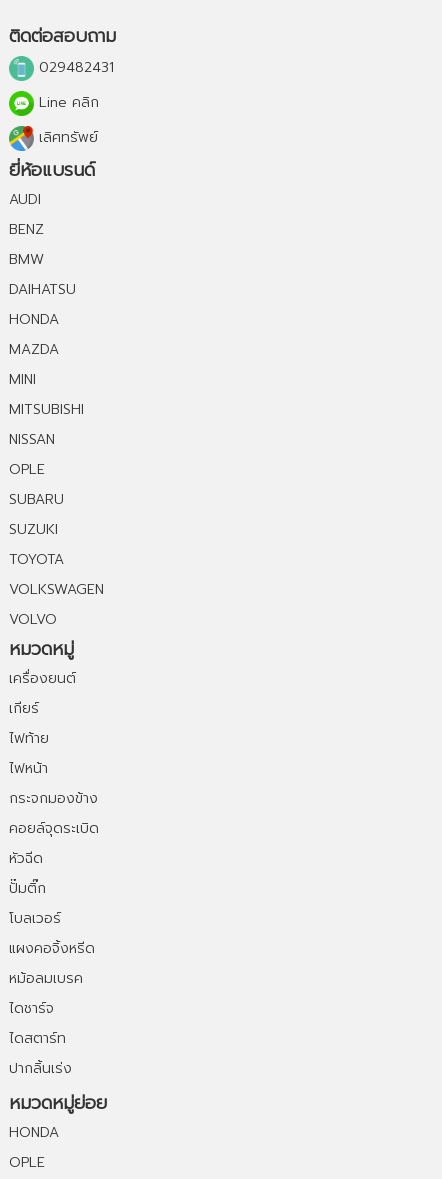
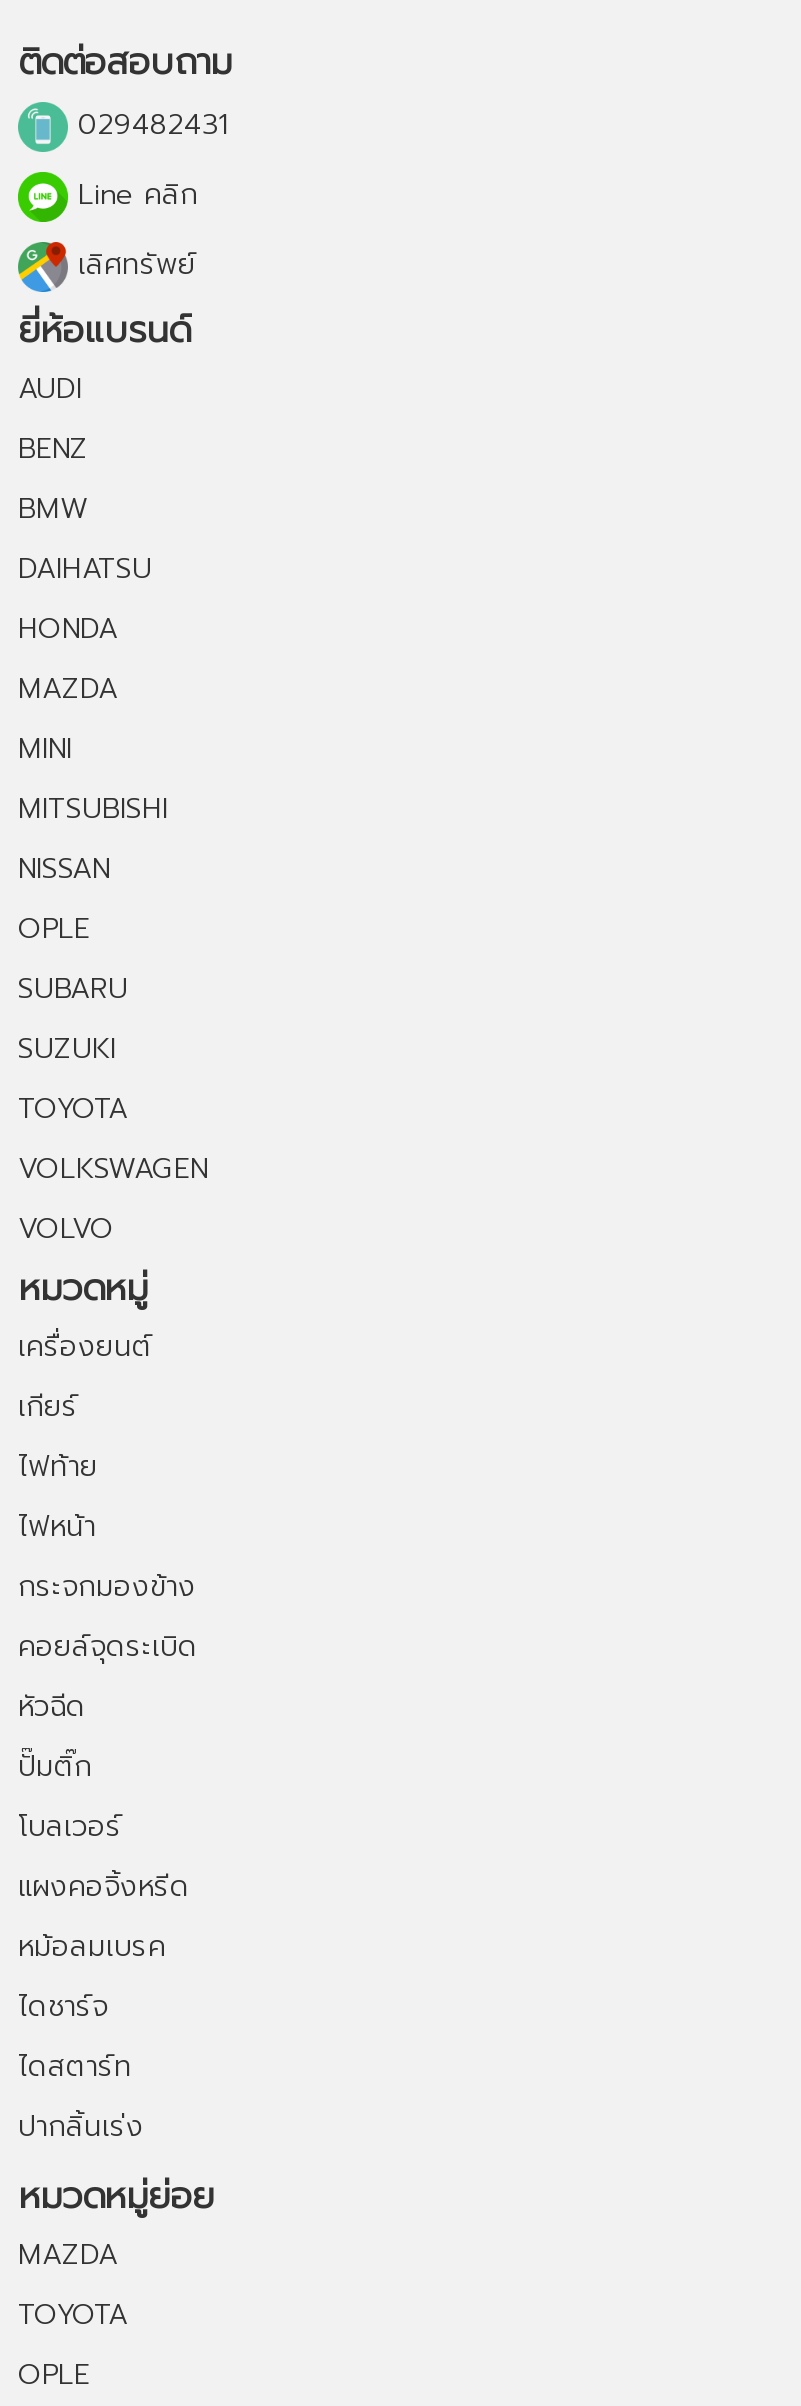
[9,1122,59,1143] HONDA -> [18,2233,128,2335] MAZDA | TOYOTA

